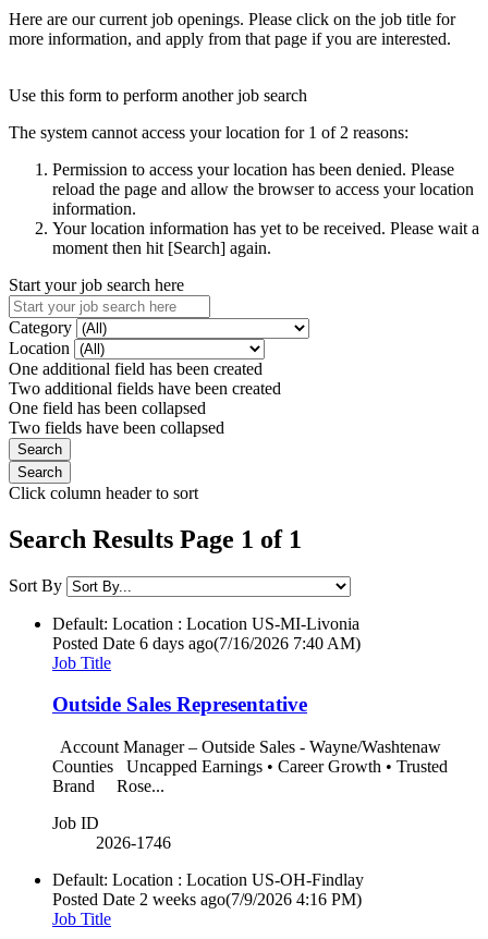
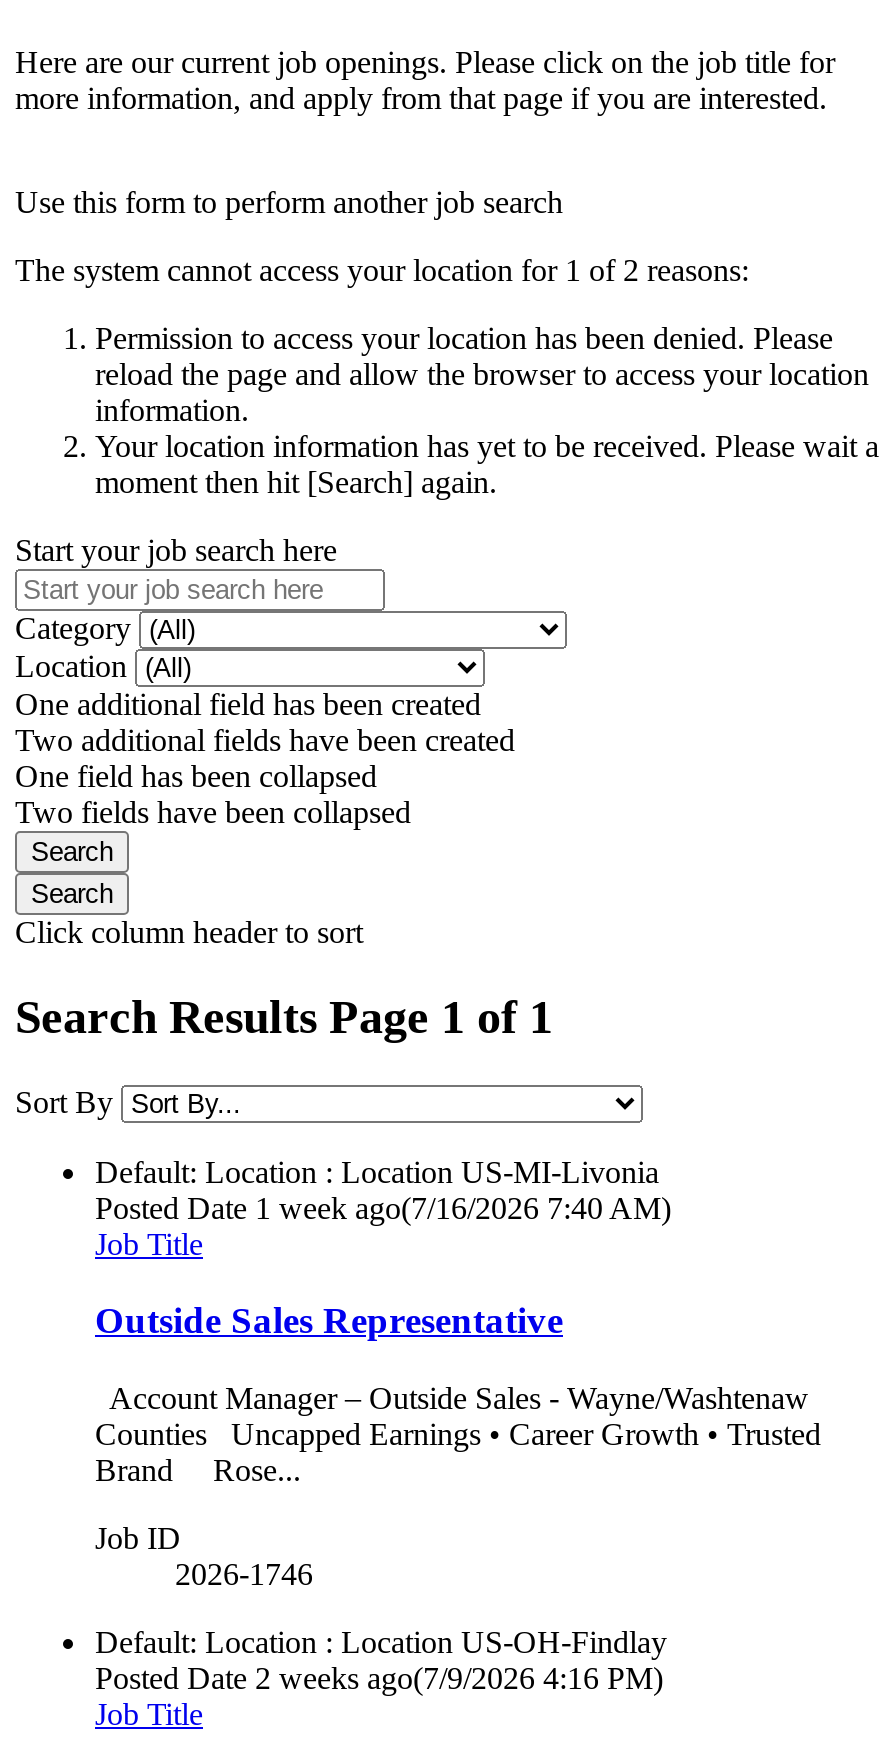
[52,634,361,652] Posted Date 6 days ago(7/16/2026 7:40 AM) -> [95,1190,671,1224] Posted Date 1 week ago(7/16/2026 7:40 AM)

